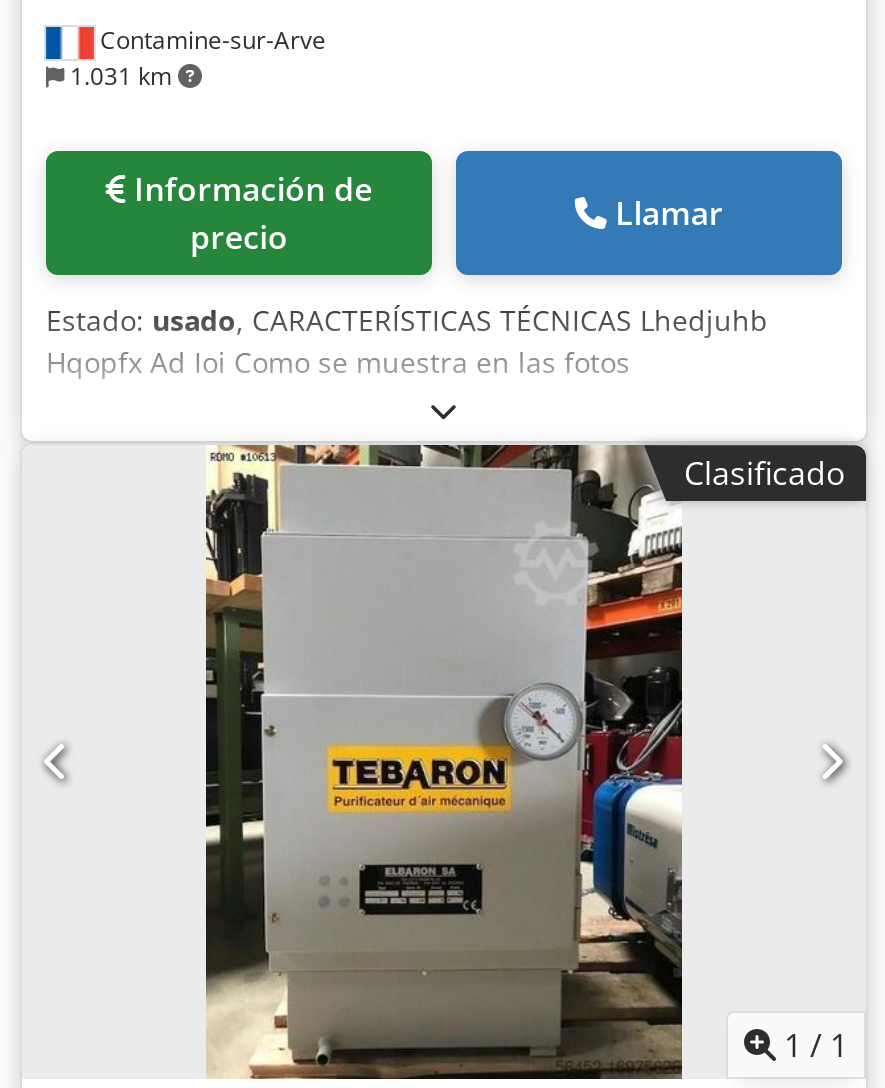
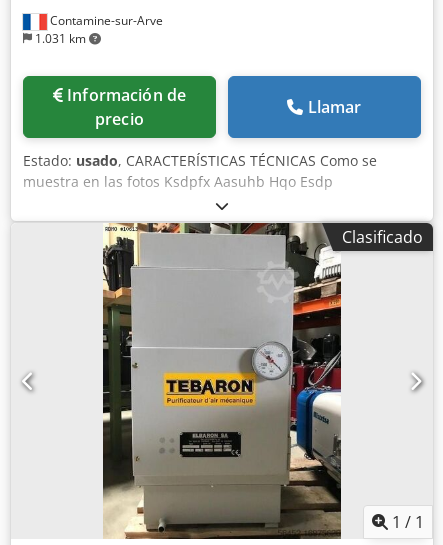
[46,301,768,381] Estado: usado, CARACTERÍSTICAS TÉCNICAS Lhedjuhb | Hqopfx Ad Ioi Como se muestra en las fotos -> [23,151,377,191] Estado: usado, CARACTERÍSTICAS TÉCNICAS Como se | muestra en las fotos Ksdpfx Aasuhb Hqo Esdp

